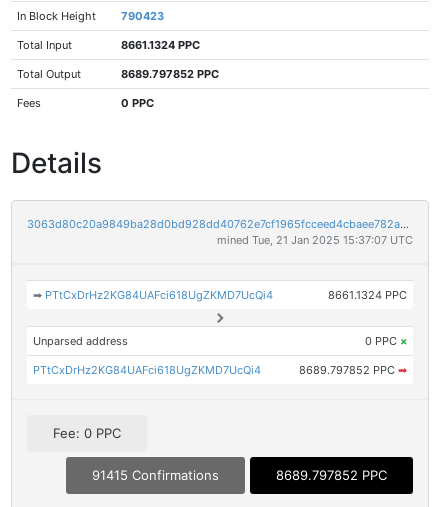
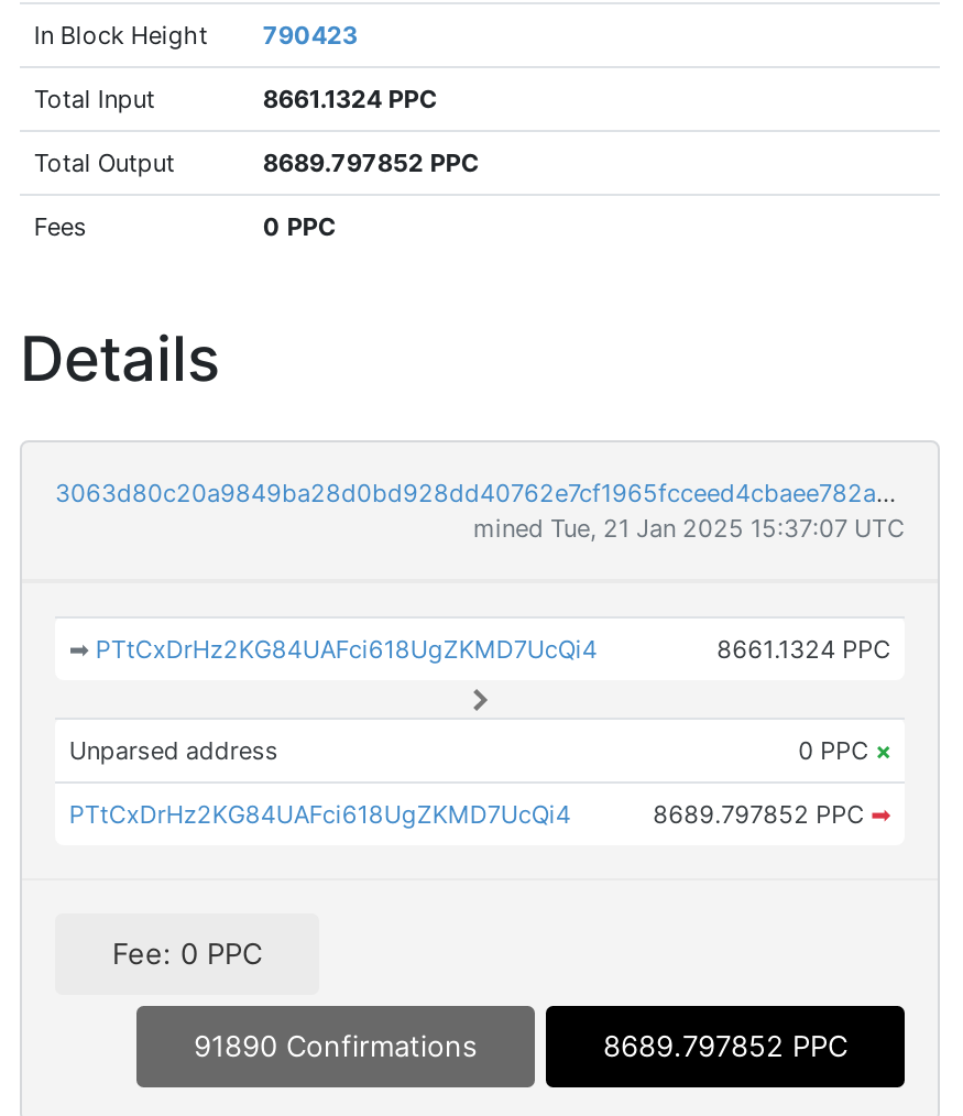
[92,467,219,483] 91415 Confirmations -> [194,1029,478,1064] 91890 Confirmations

